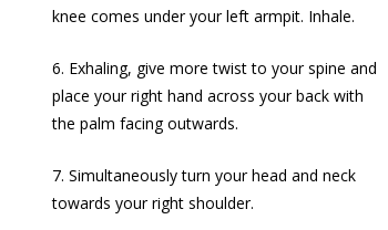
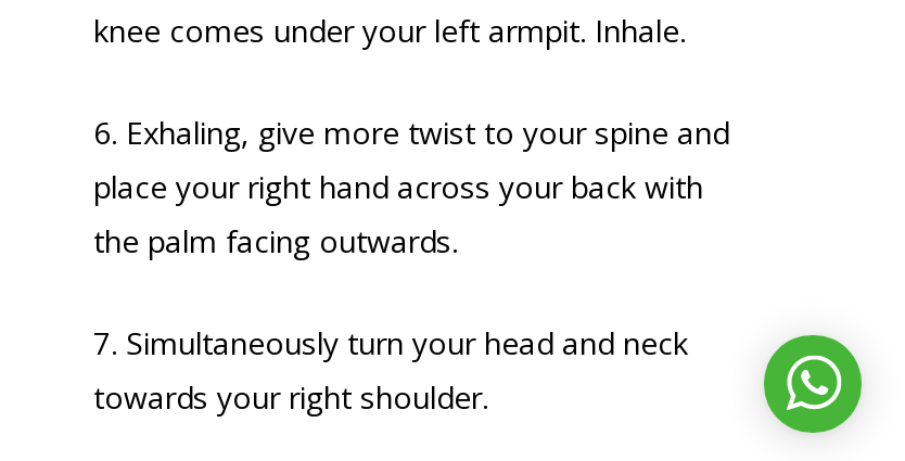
none -> [760,332,866,438] [image]

